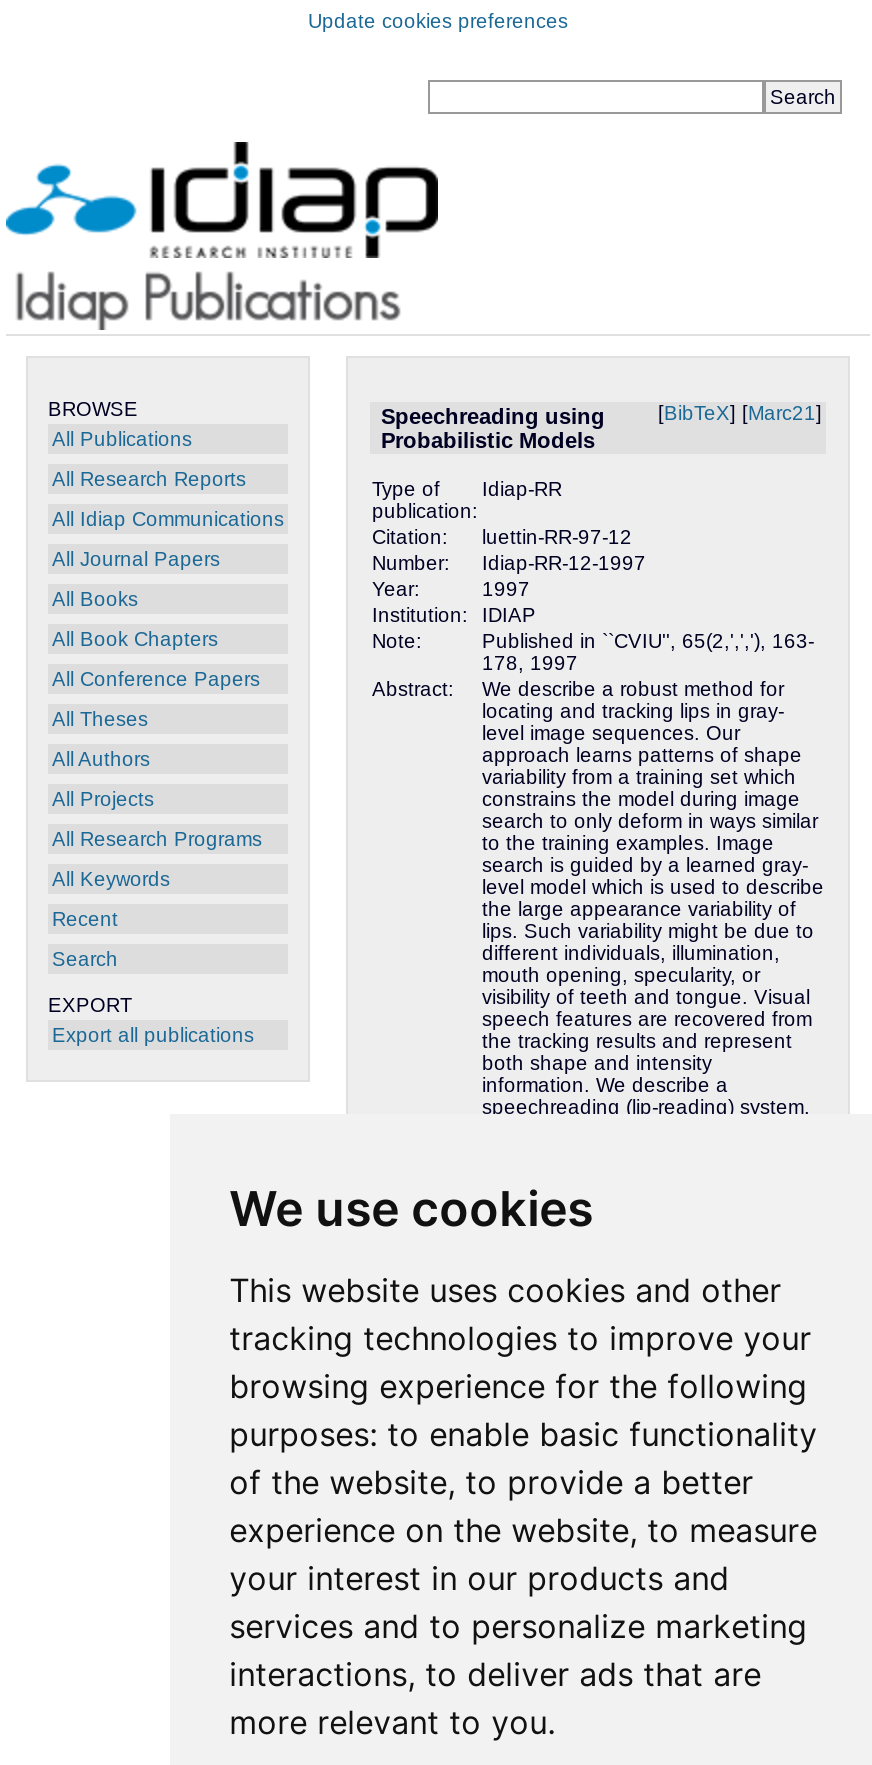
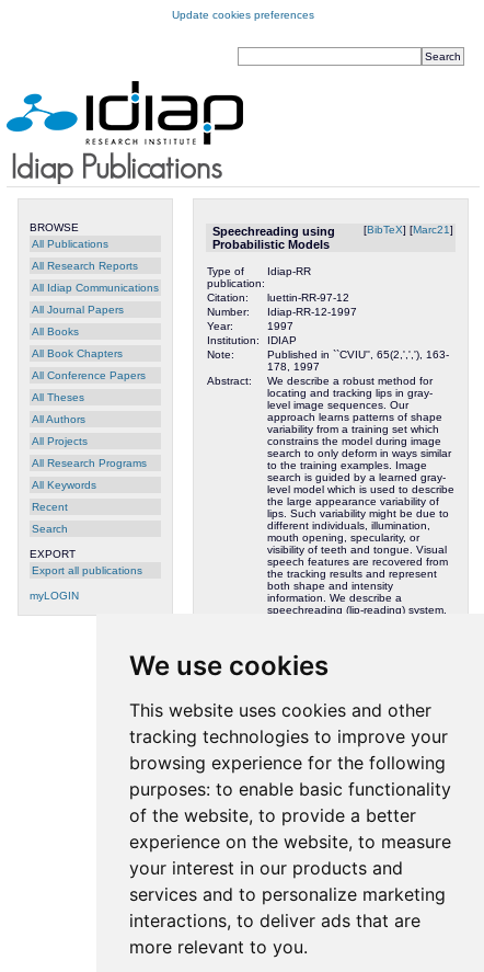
none -> [30,590,79,602] myLOGIN

